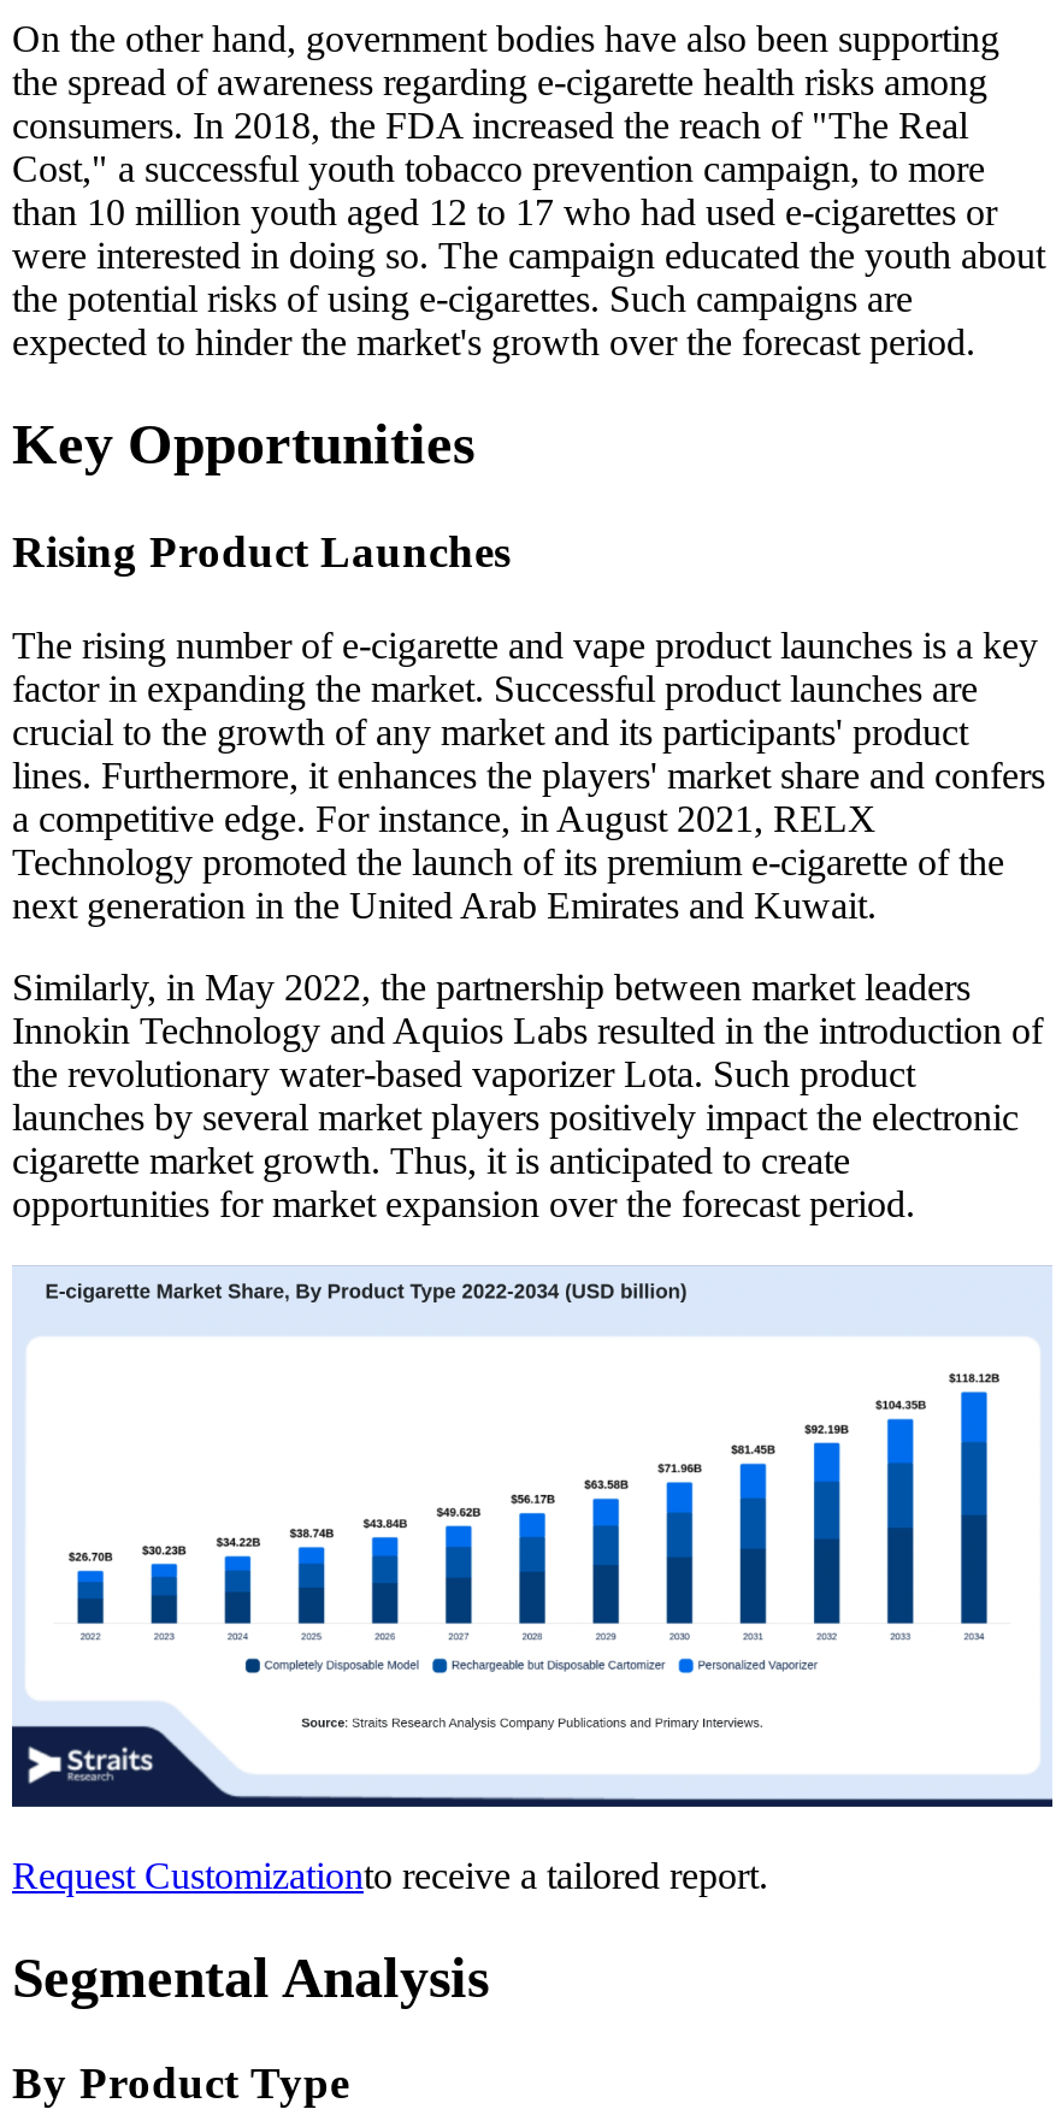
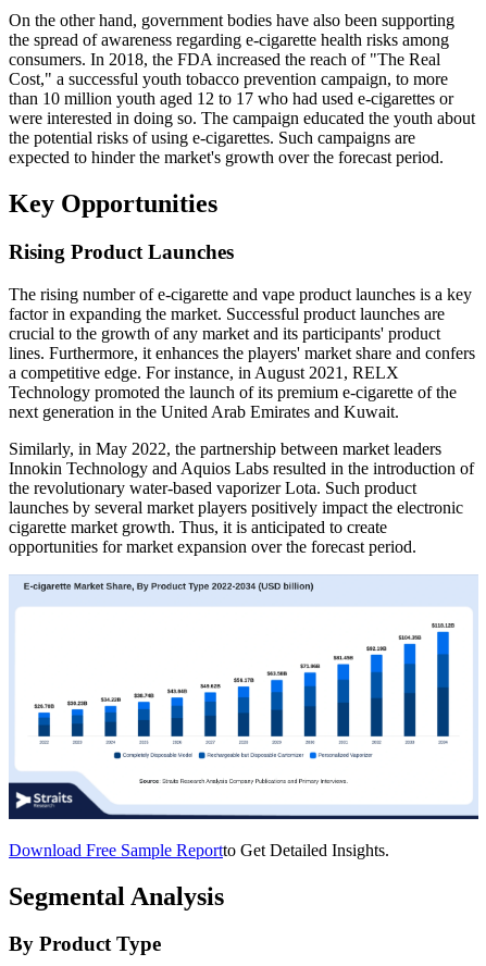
[12,1854,768,1895] Request Customizationto receive a tailored report. -> [9,840,389,859] Download Free Sample Reportto Get Detailed Insights.

